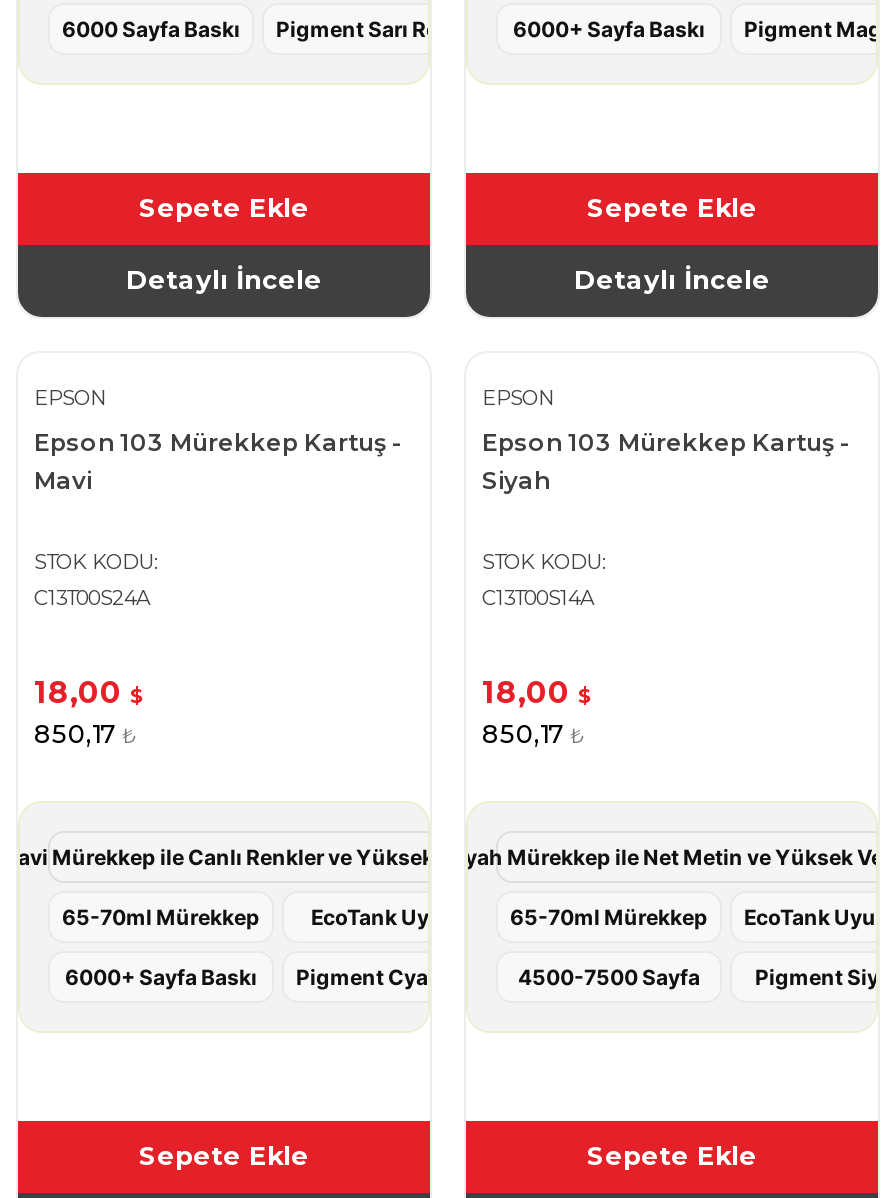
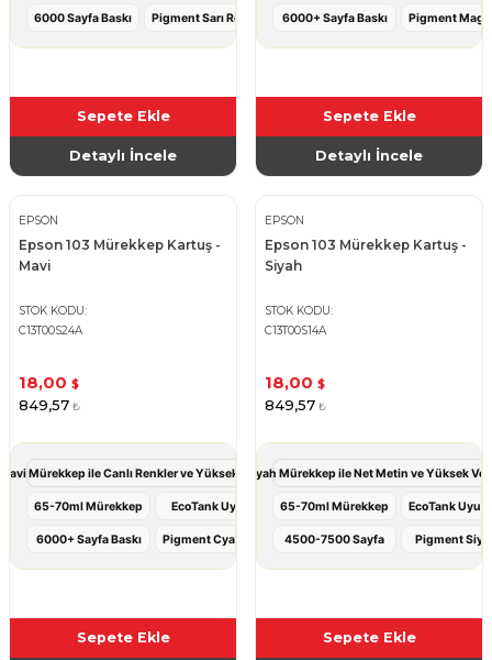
[34,719,136,749] 850,17 ₺ -> [19,397,80,413] 849,57 ₺
[482,719,584,749] 850,17 ₺ -> [265,397,326,413] 849,57 ₺

